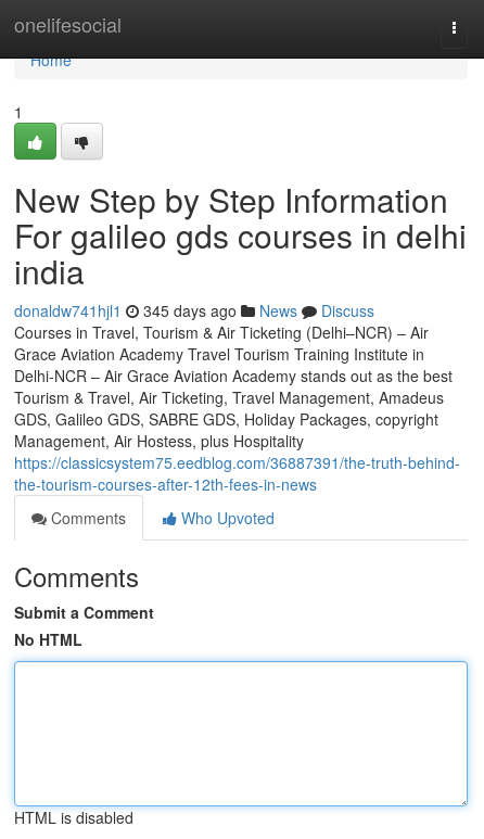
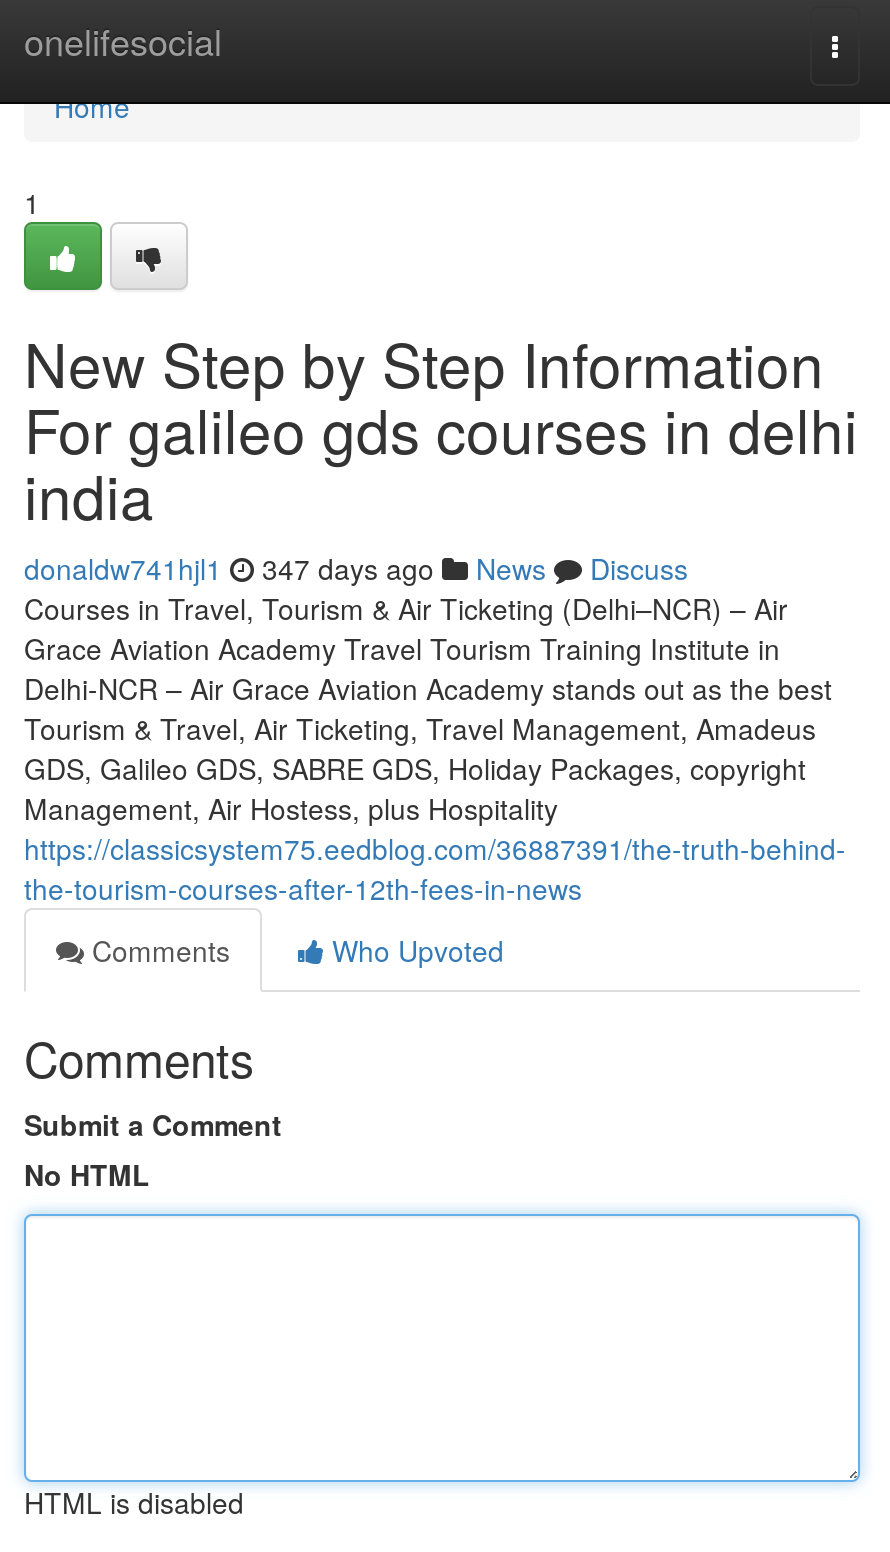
[14,300,374,321] donaldw741hjl1 345 days ago News Discuss -> [24,548,688,588] donaldw741hjl1 347 days ago News Discuss

